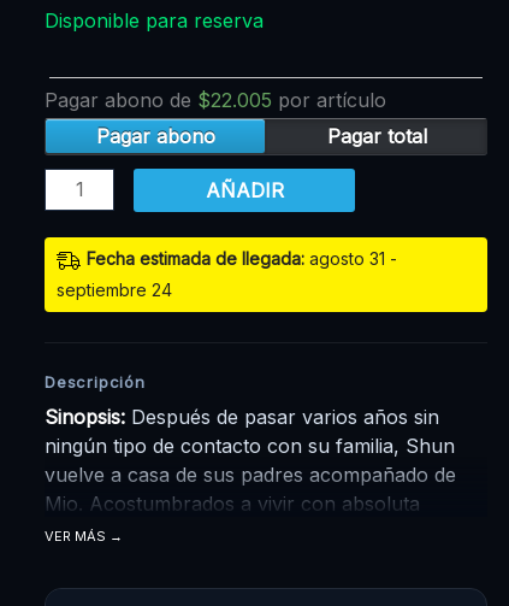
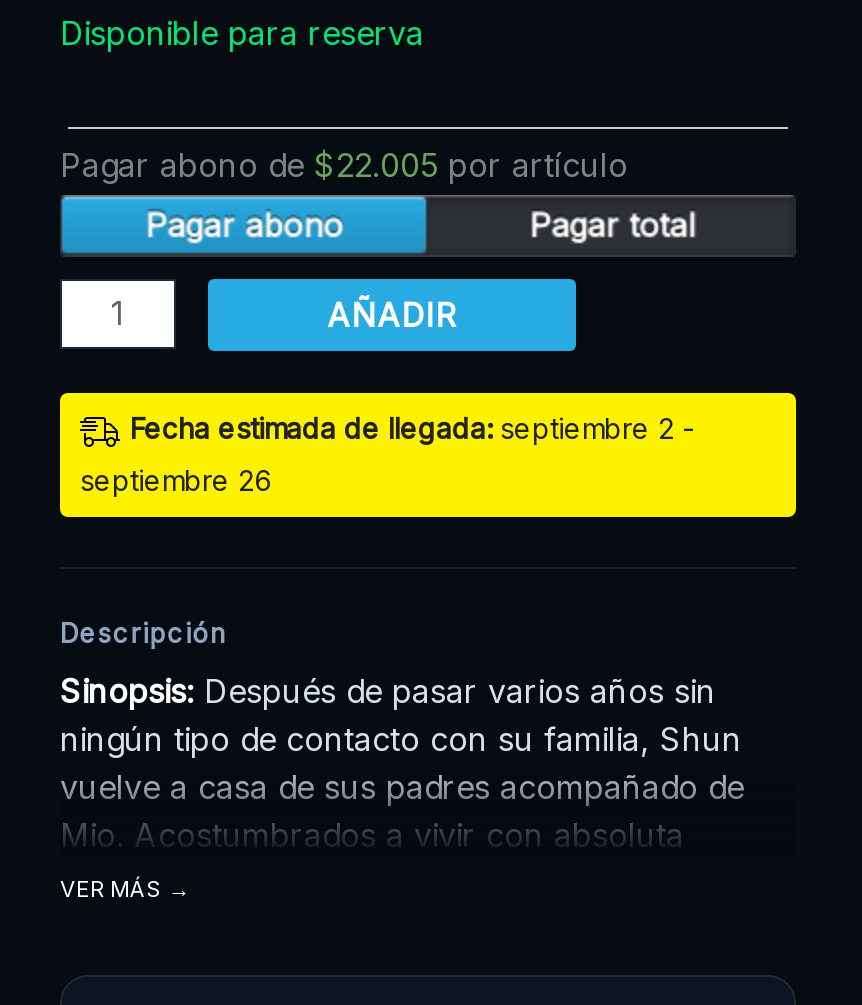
[87,248,397,268] Fecha estimada de llegada: agosto 31 - -> [130,411,694,445] Fecha estimada de llegada: septiembre 2 -
[57,279,172,300] septiembre 24 -> [80,463,272,497] septiembre 26

